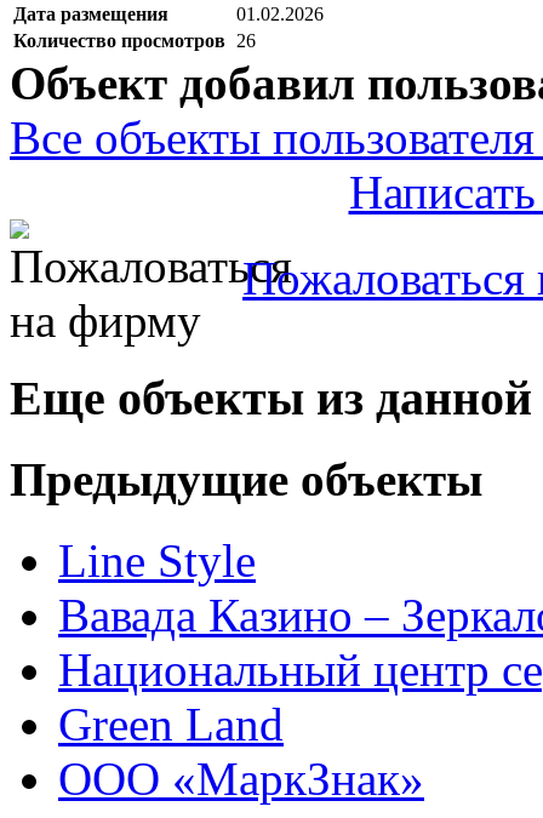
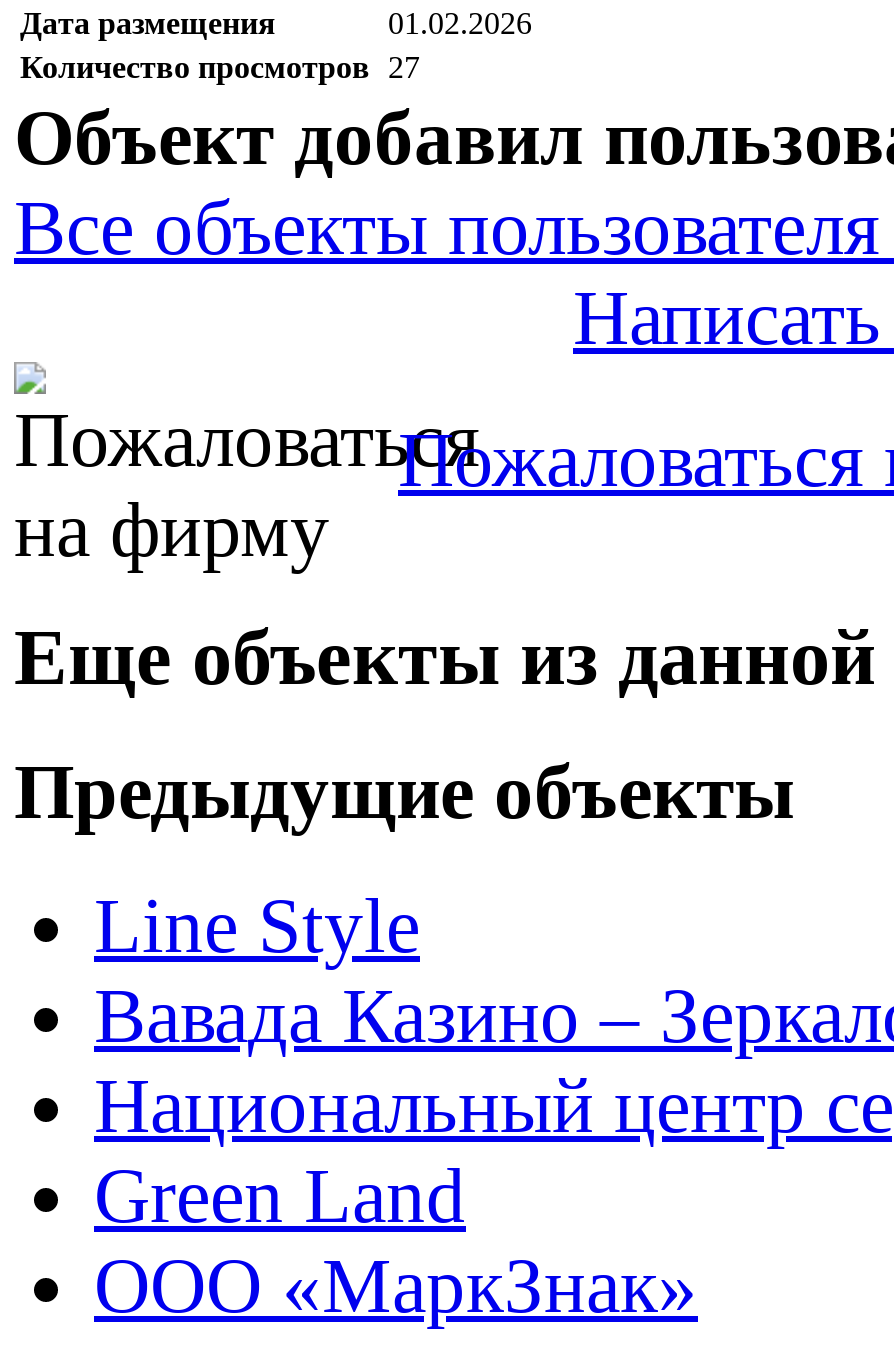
[13,31,256,51] Количество просмотров 26 -> [20,50,420,84] Количество просмотров 27

